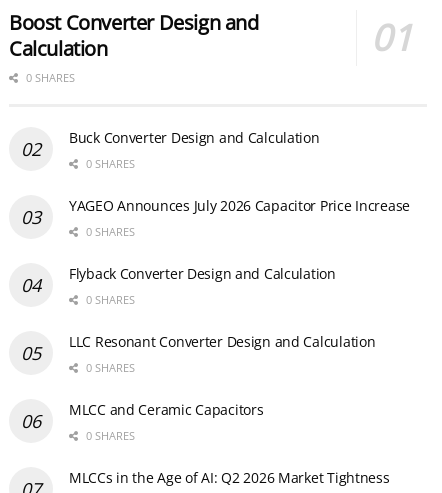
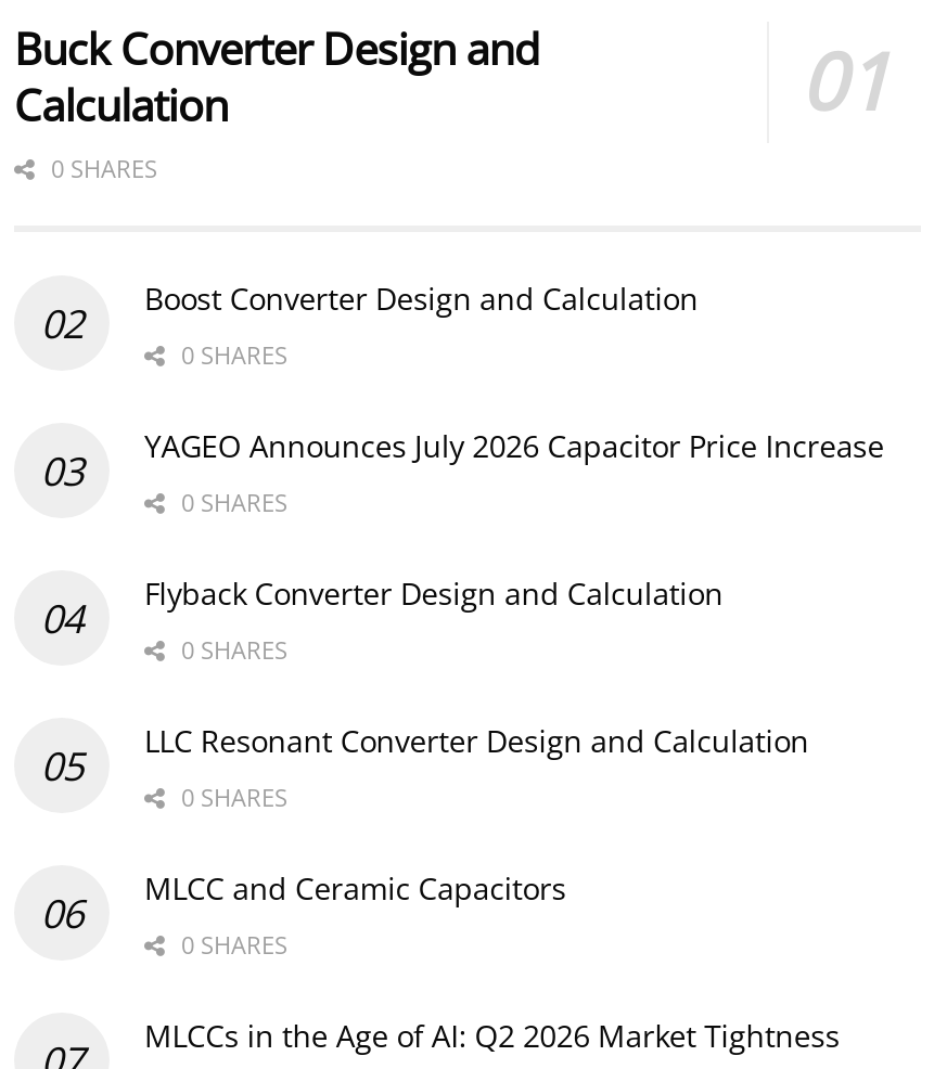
[9,9,259,36] Boost Converter Design and -> [14,19,539,77] Buck Converter Design and
[69,128,320,147] Buck Converter Design and Calculation -> [144,277,698,318] Boost Converter Design and Calculation

